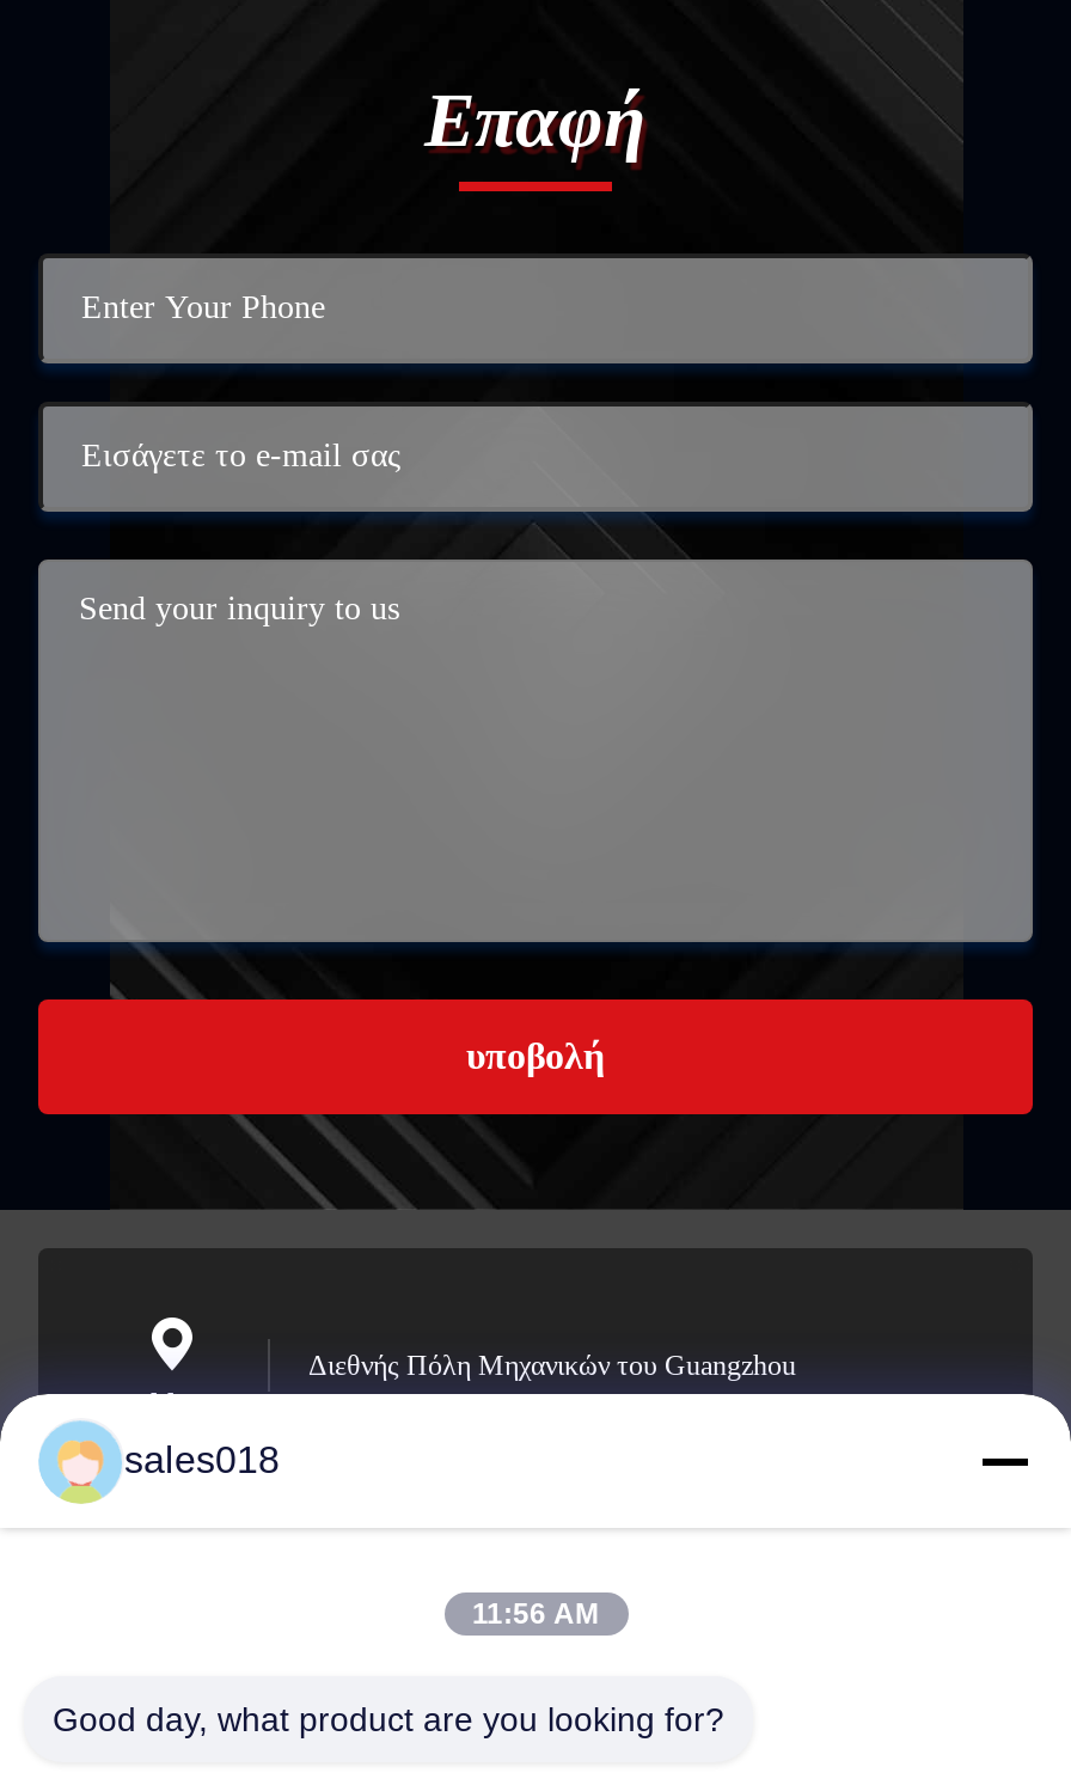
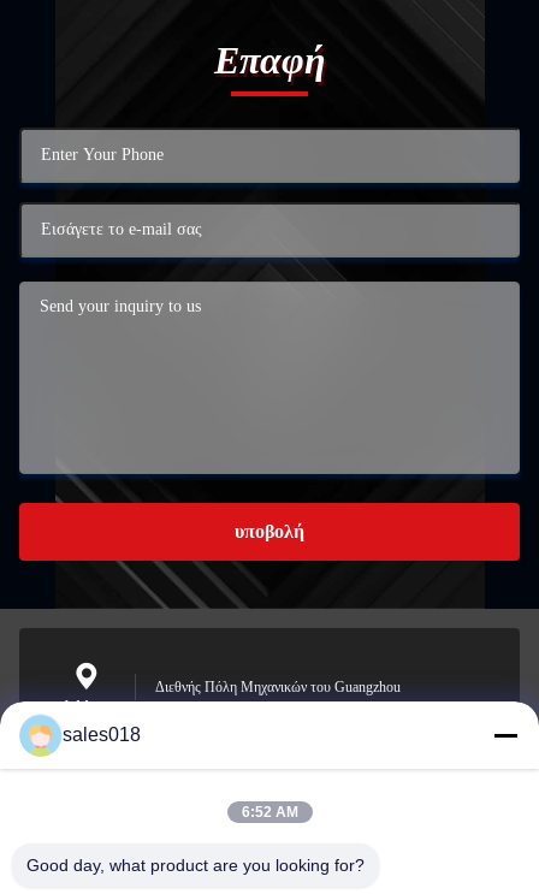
[472,1597,599,1631] 11:56 AM -> [241,804,298,821] 6:52 AM

